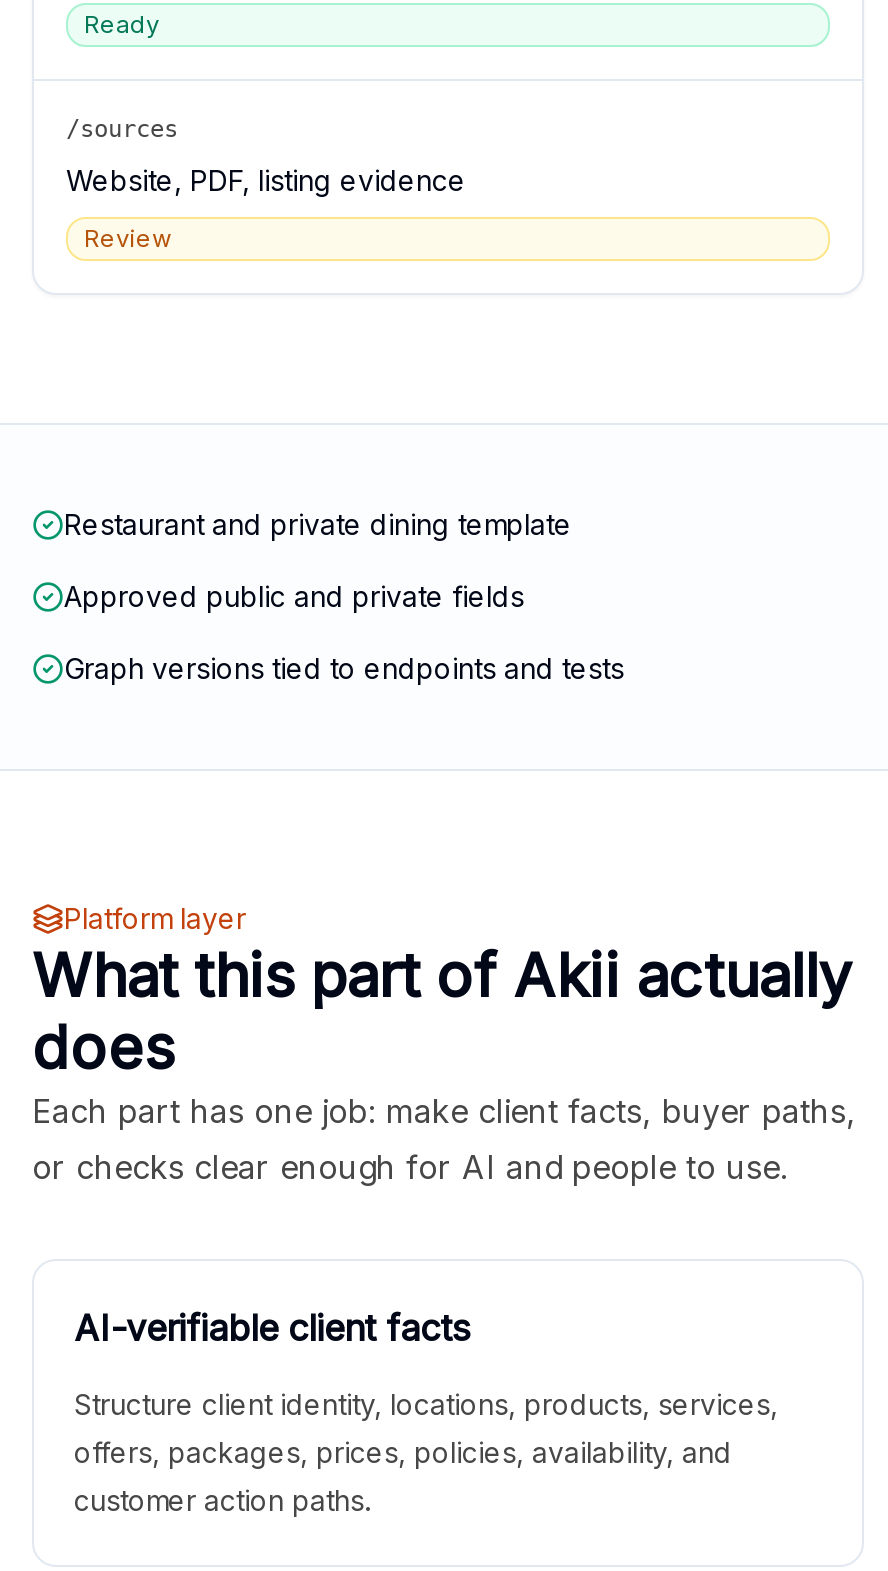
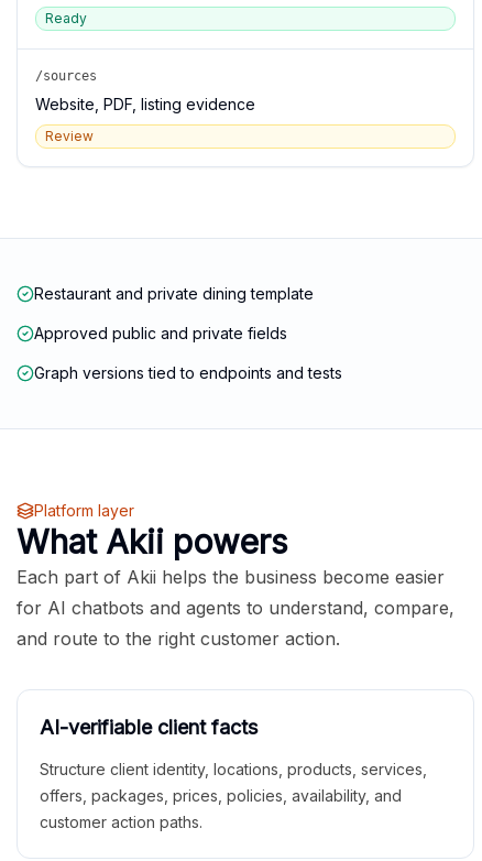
[32,939,856,1187] What this part of Akii actually | does | Each part has one job: make client facts, buyer paths, | or checks clear enough for AI and people to use. -> [17,522,454,650] What Akii powers | Each part of Akii helps the business become easier | for AI chatbots and agents to understand, compare, | and route to the right customer action.

